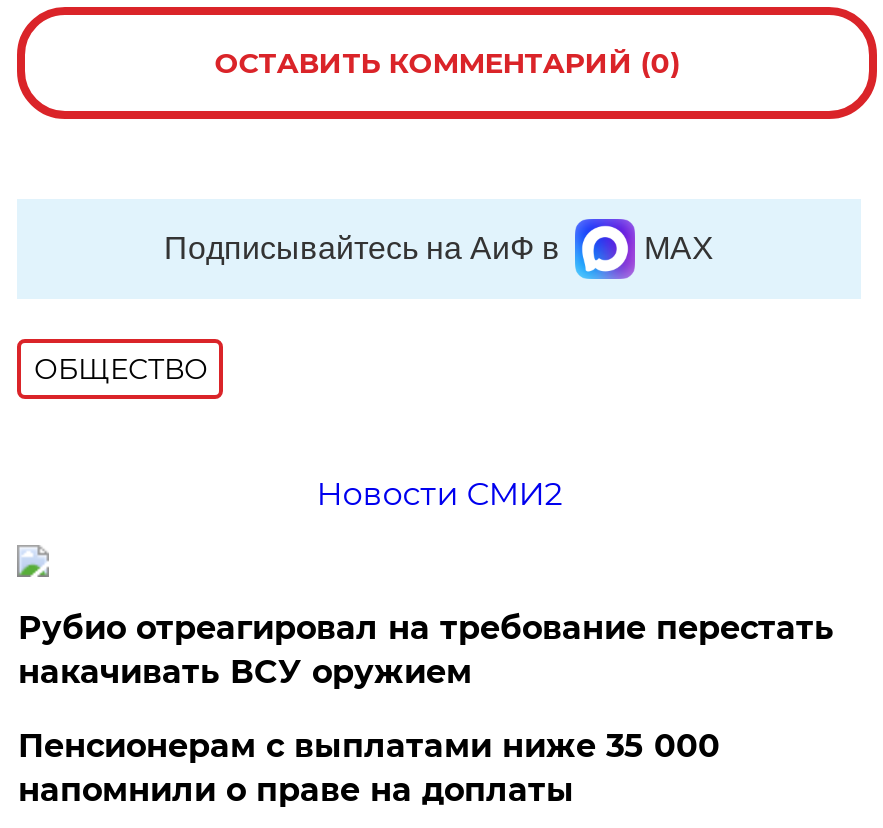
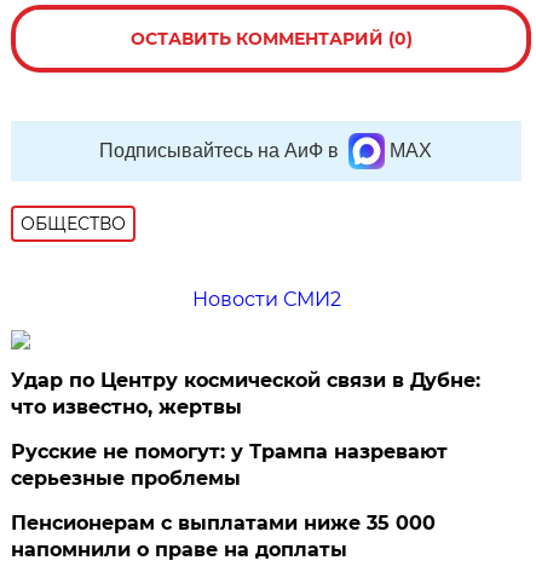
[18,609,834,691] Рубио отреагировал на требование перестать | накачивать ВСУ оружием -> [11,369,481,490] Удар по Центру космической связи в Дубне: | что известно, жертвы | Русские не помогут: у Трампа назревают | серьезные проблемы

